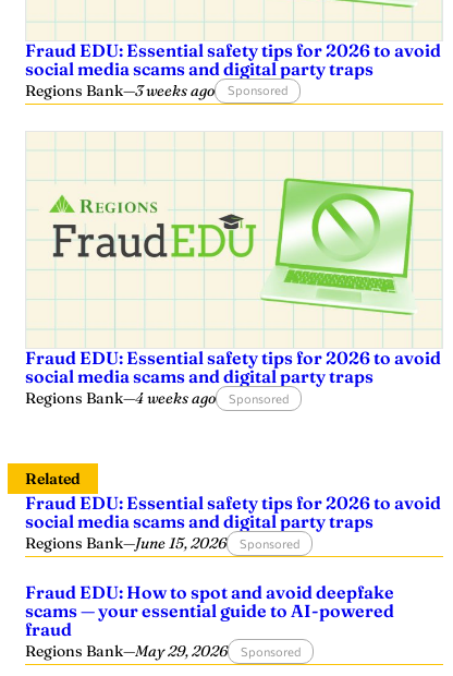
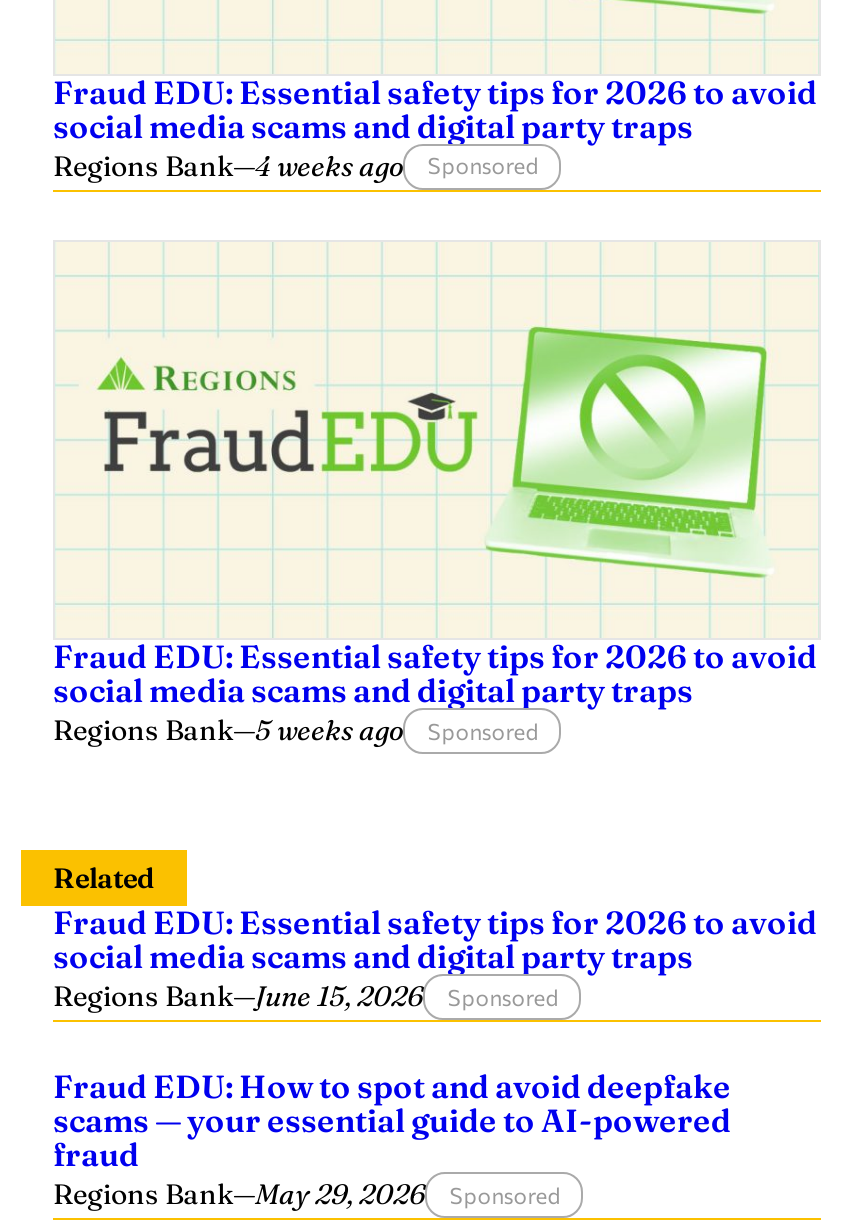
[25,81,215,100] Regions Bank—3 weeks ago -> none
moved [25,388,216,408] -> [53,148,403,184]: Regions Bank—4 weeks ago
none -> [53,712,403,748] Regions Bank—5 weeks ago

